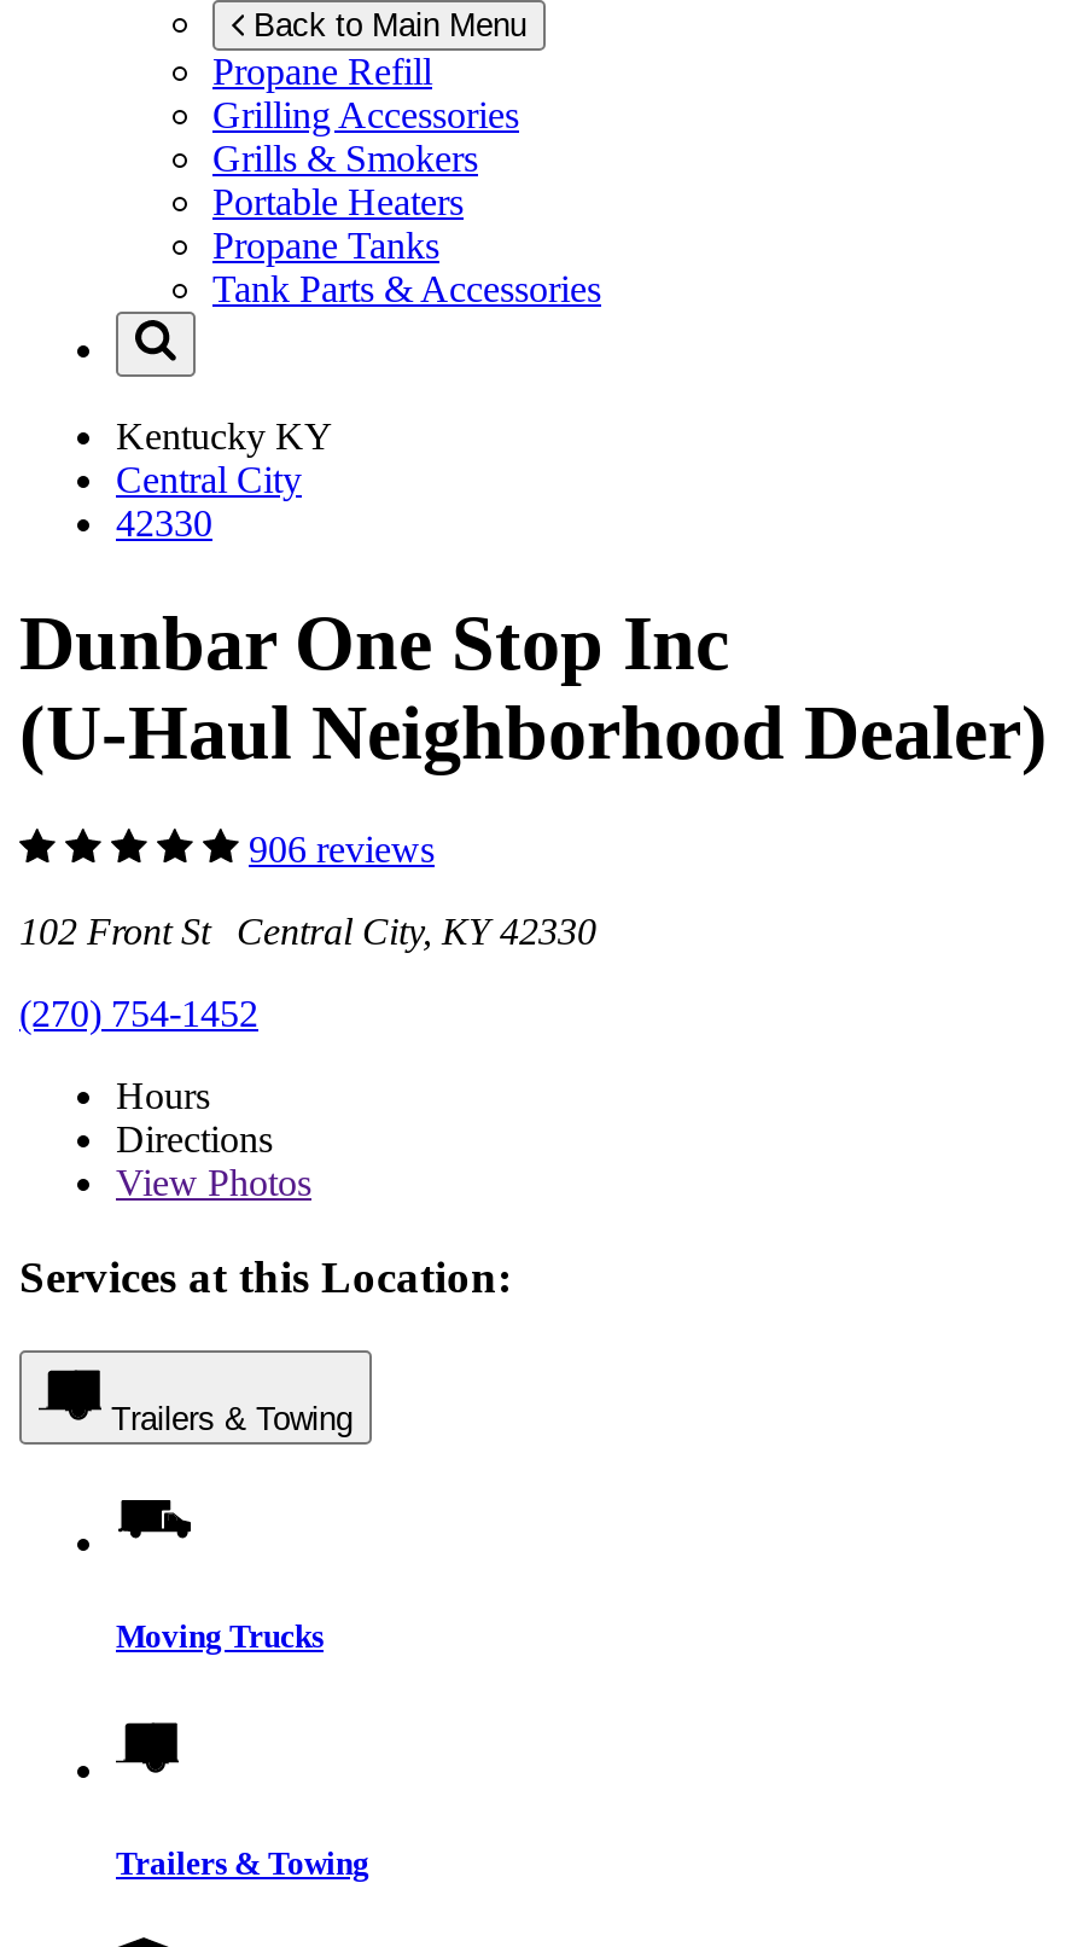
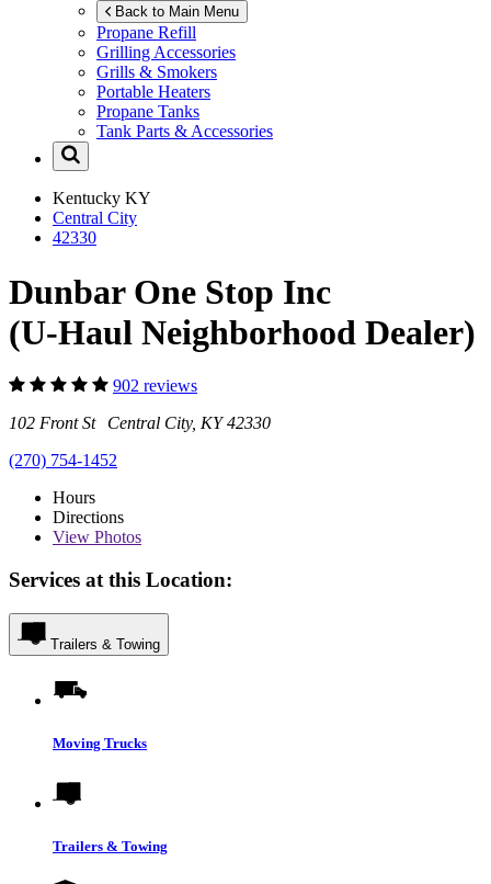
[249,829,435,870] 906 reviews -> [113,376,197,395] 902 reviews

